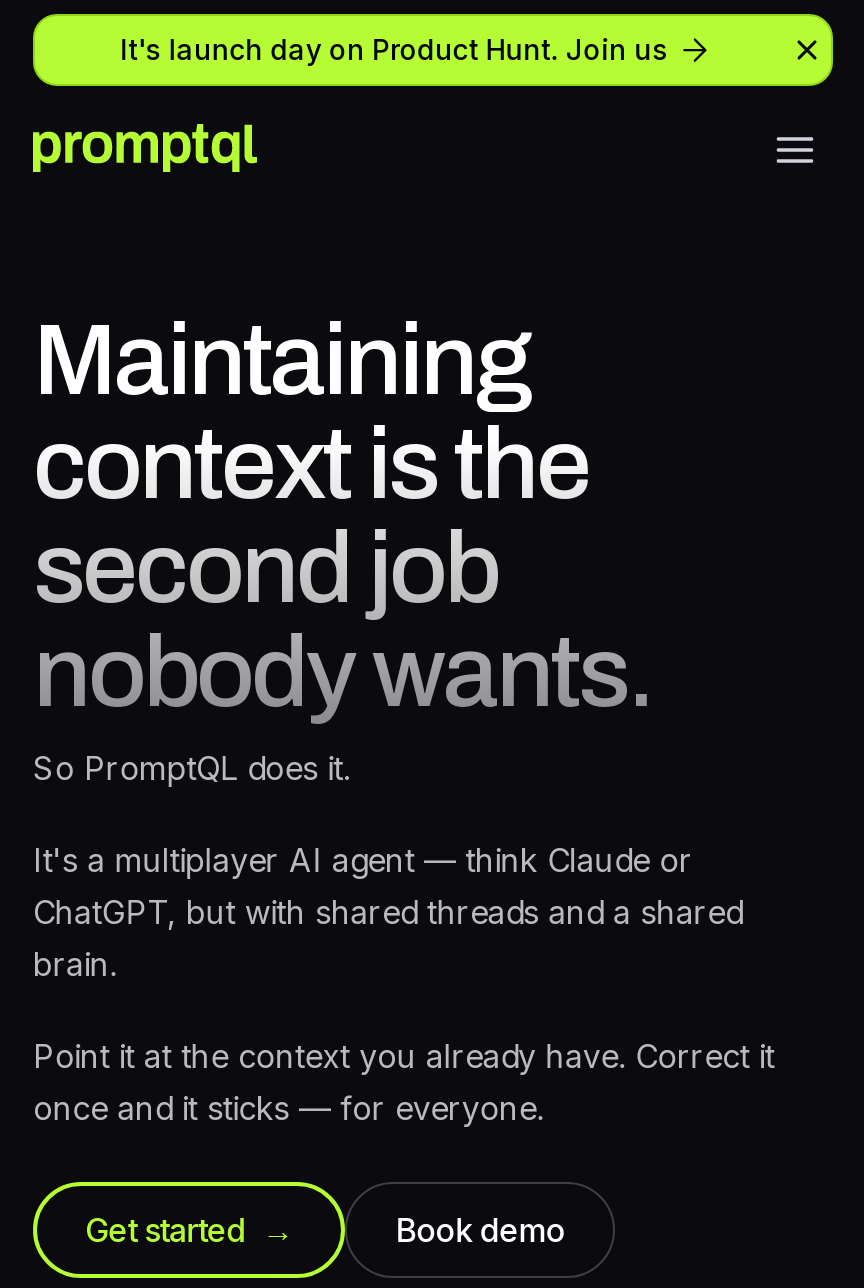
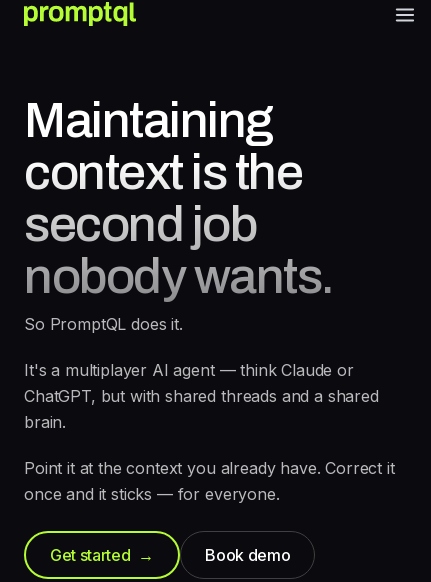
[120,32,668,66] It's launch day on Product Hunt. Join us -> none

